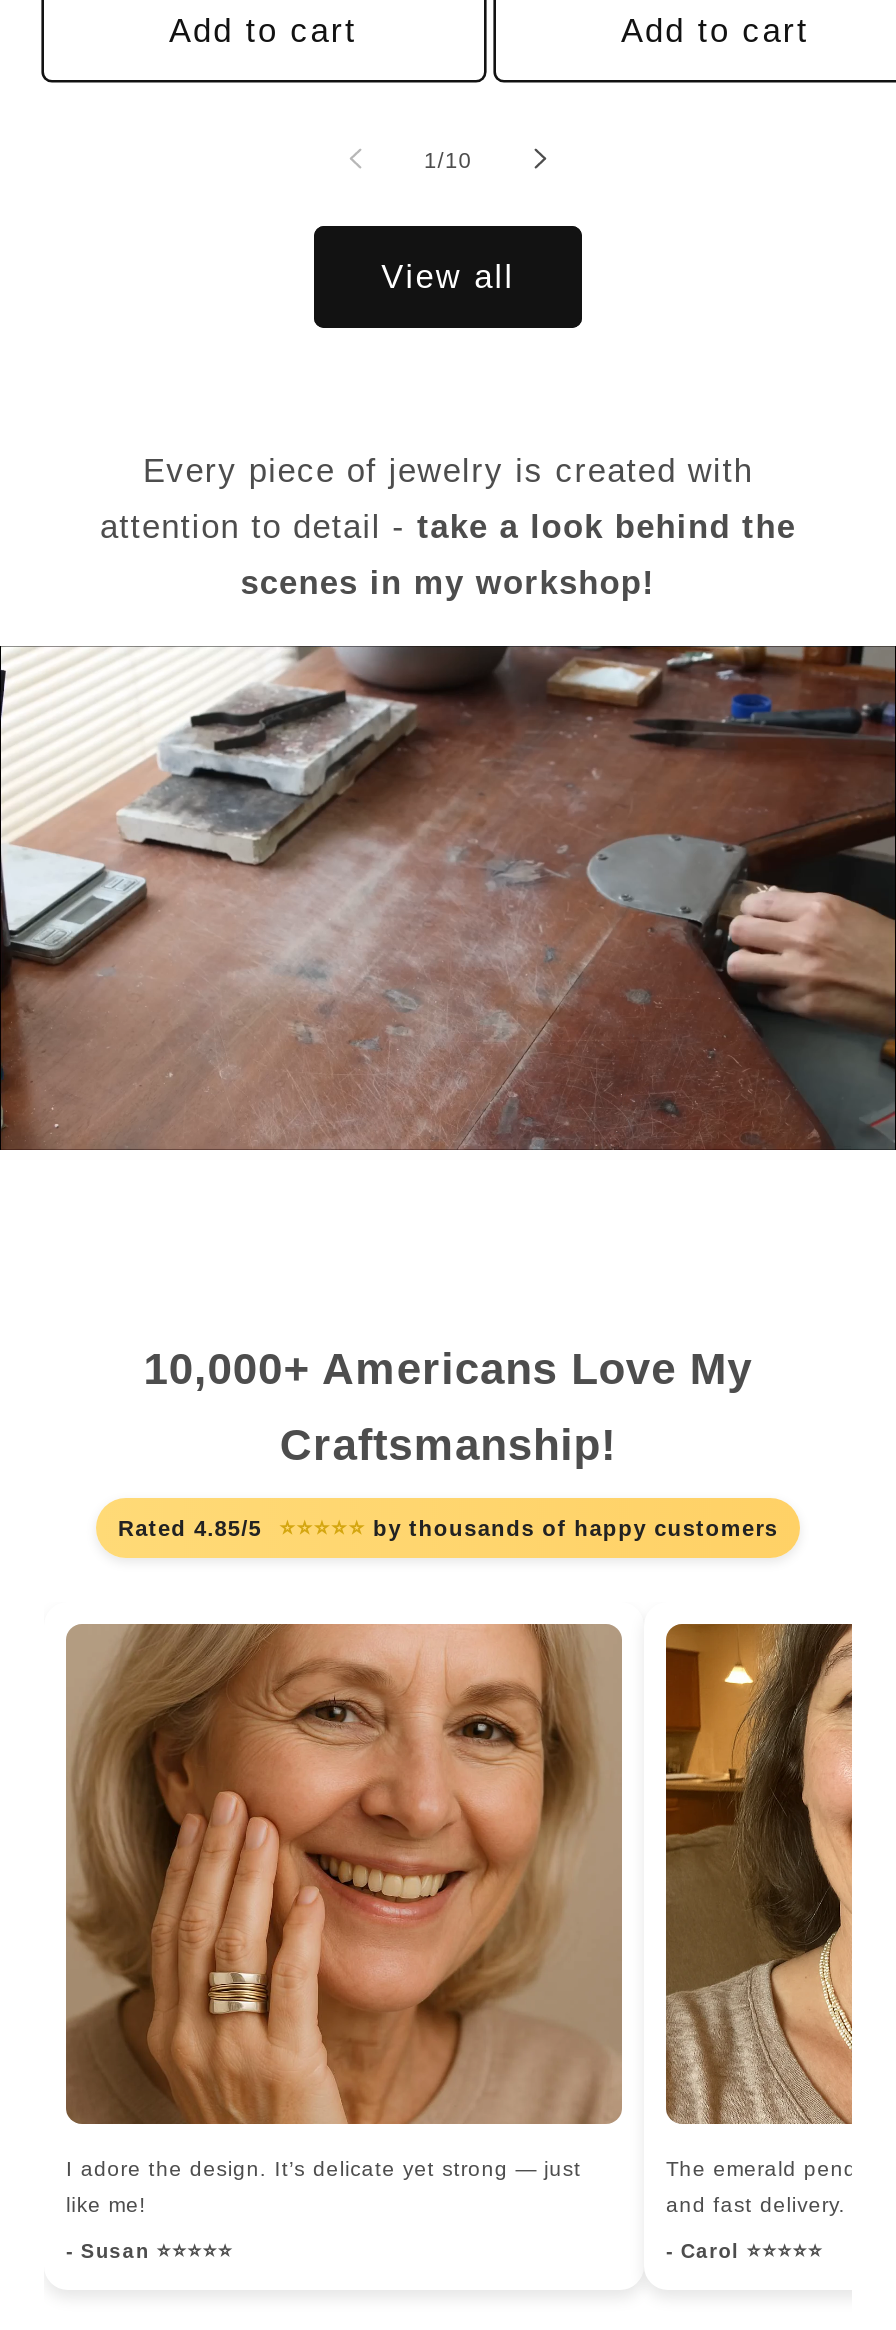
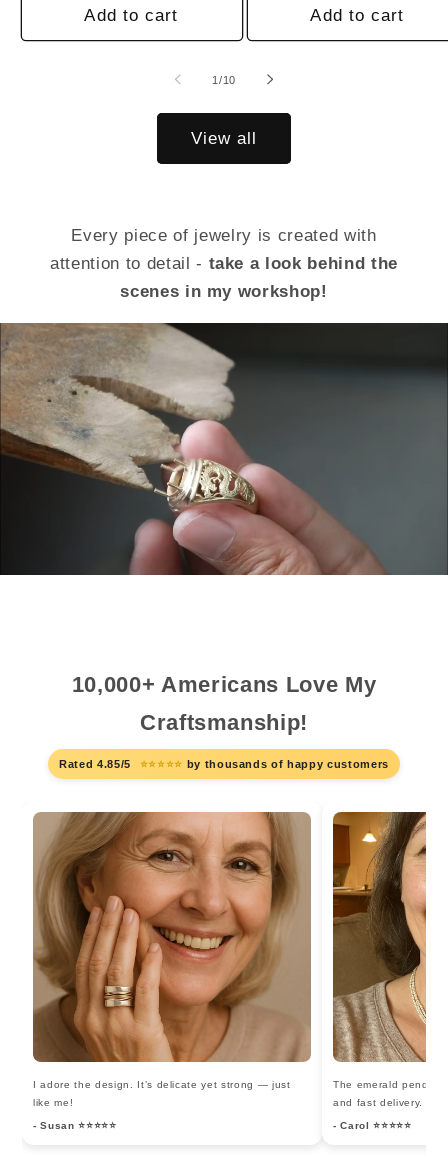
[6,644,890,1152] [image] -> [3,322,445,576] [image]

